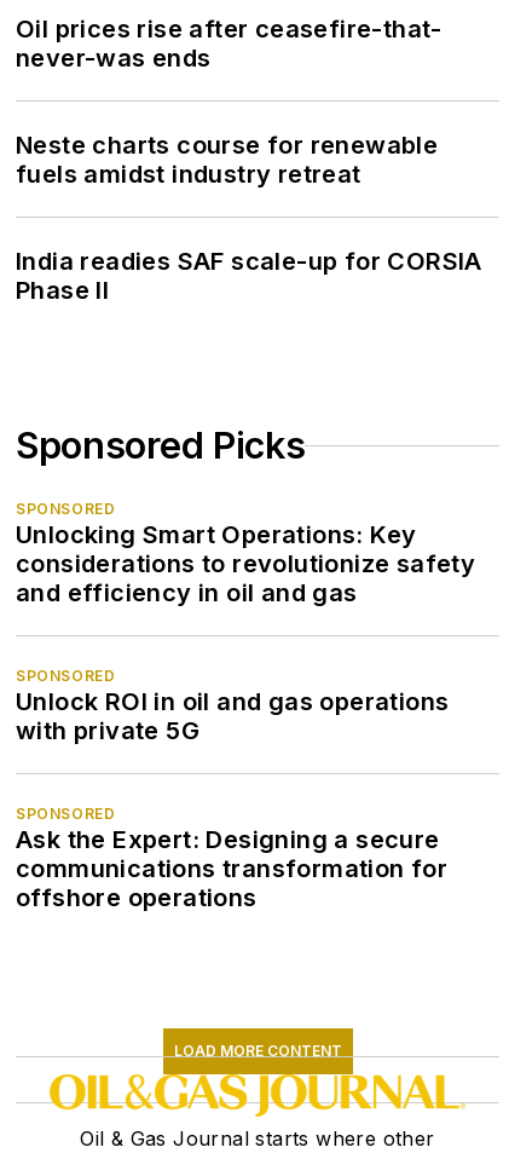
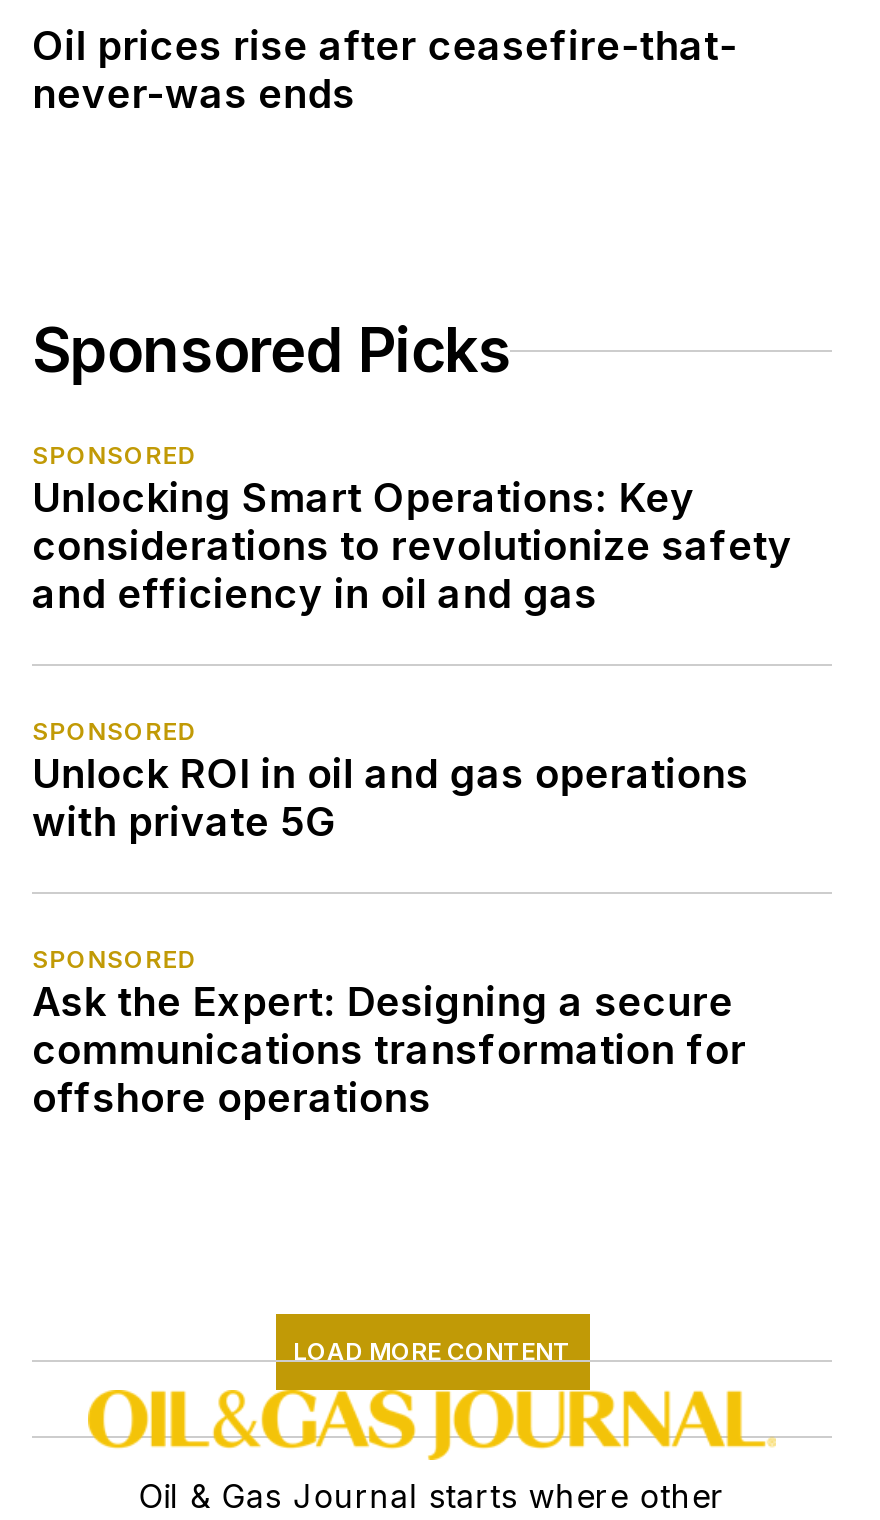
[16,131,482,305] Neste charts course for renewable | fuels amidst industry retreat | India readies SAF scale-up for CORSIA | Phase II -> none

